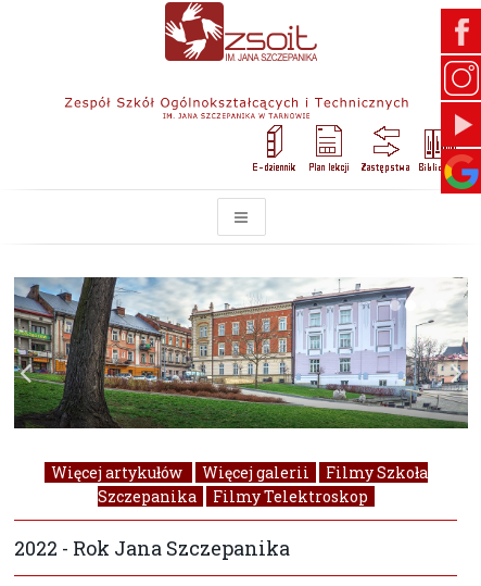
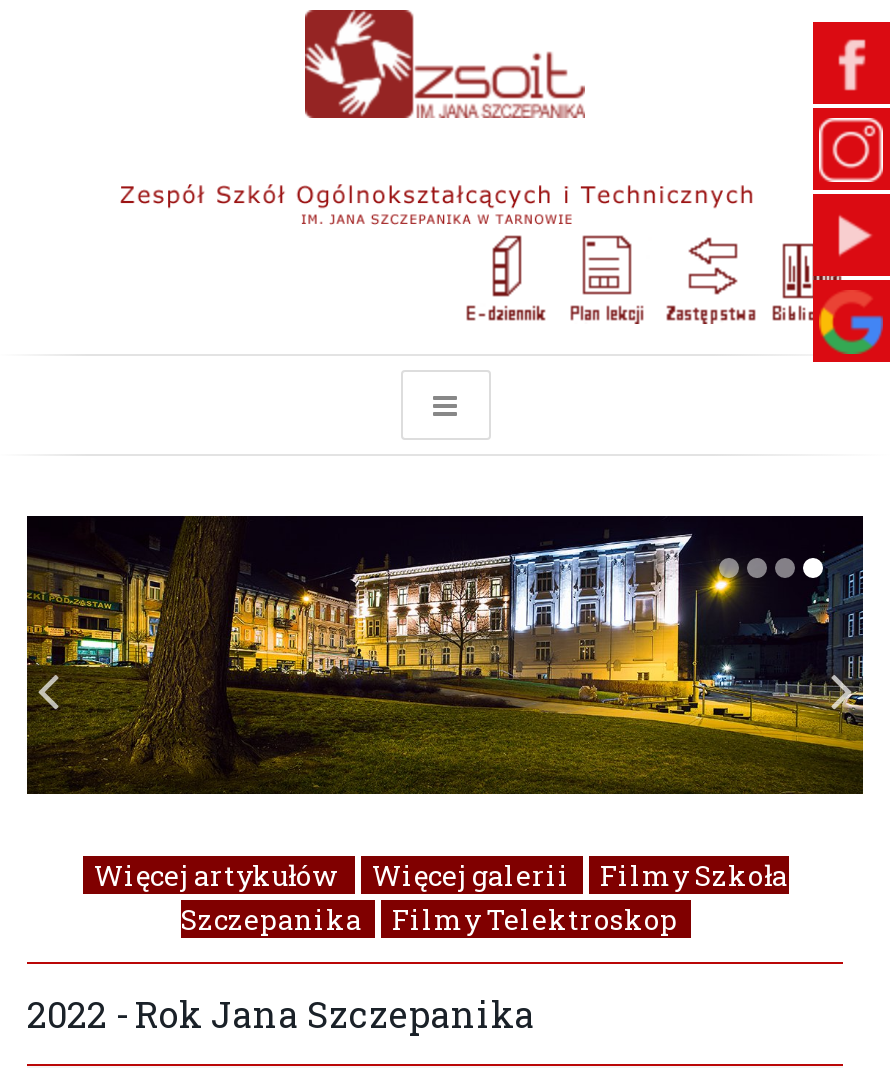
[13,276,469,428] [image] -> [25,514,865,794] [image]

